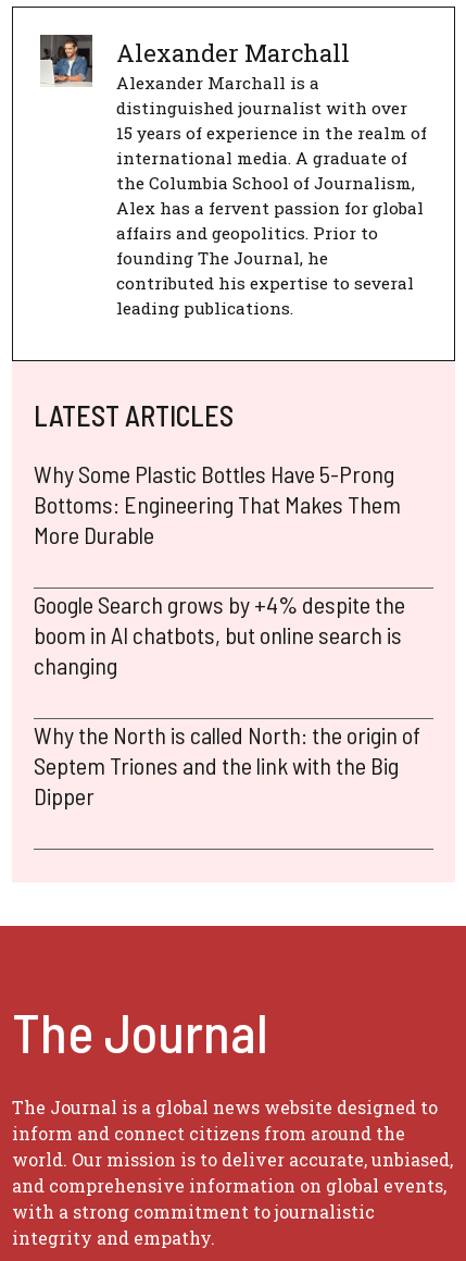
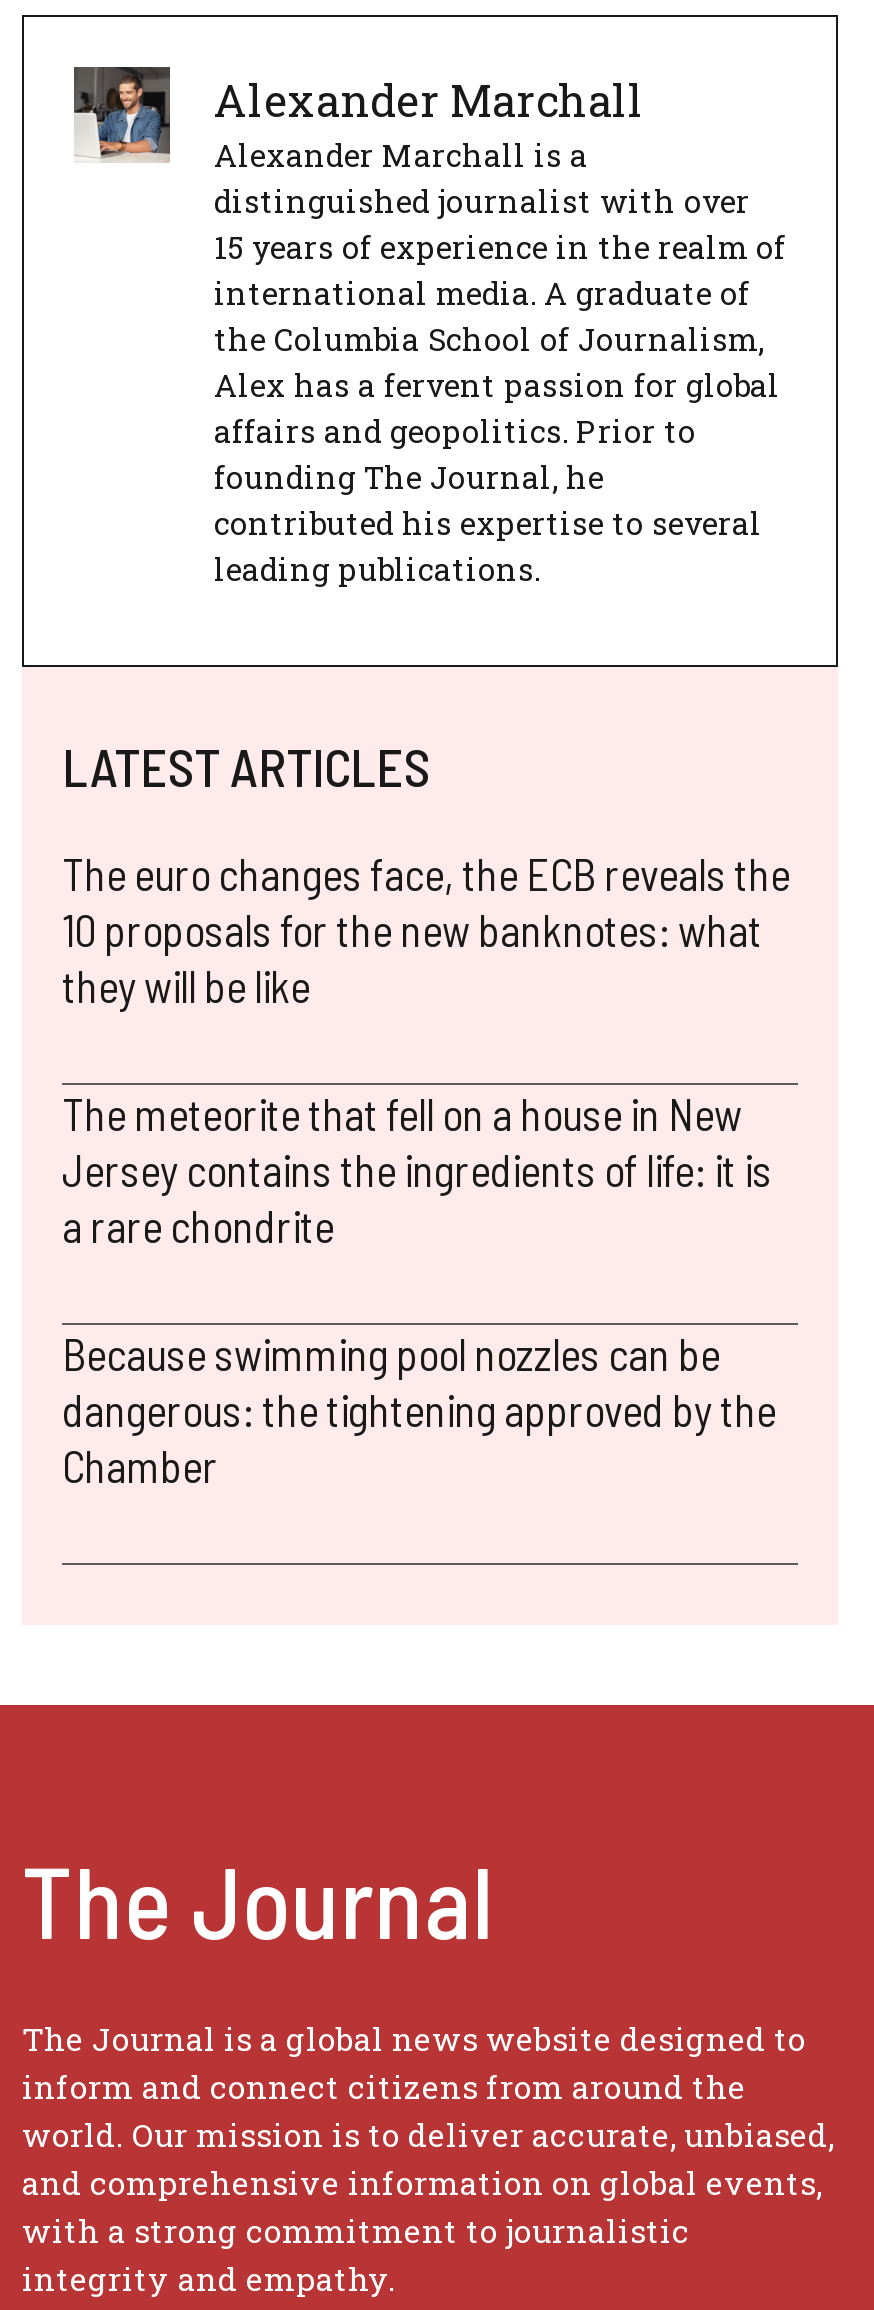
[34,459,401,549] Why Some Plastic Bottles Have 5-Prong | Bottoms: Engineering That Makes Them | More Durable -> [62,847,790,1011] The euro changes face, the ECB reveals the | 10 proposals for the new banknotes: what | they will be like
[34,590,405,679] Google Search grows by +4% despite the | boom in AI chatbots, but online search is | changing -> [62,1087,772,1251] The meteorite that fell on a house in New | Jersey contains the ingredients of life: it is | a rare chondrite
[34,720,420,810] Why the North is called North: the origin of | Septem Triones and the link with the Big | Dipper -> [62,1327,776,1491] Because swimming pool nozzles can be | dangerous: the tightening approved by the | Chamber

